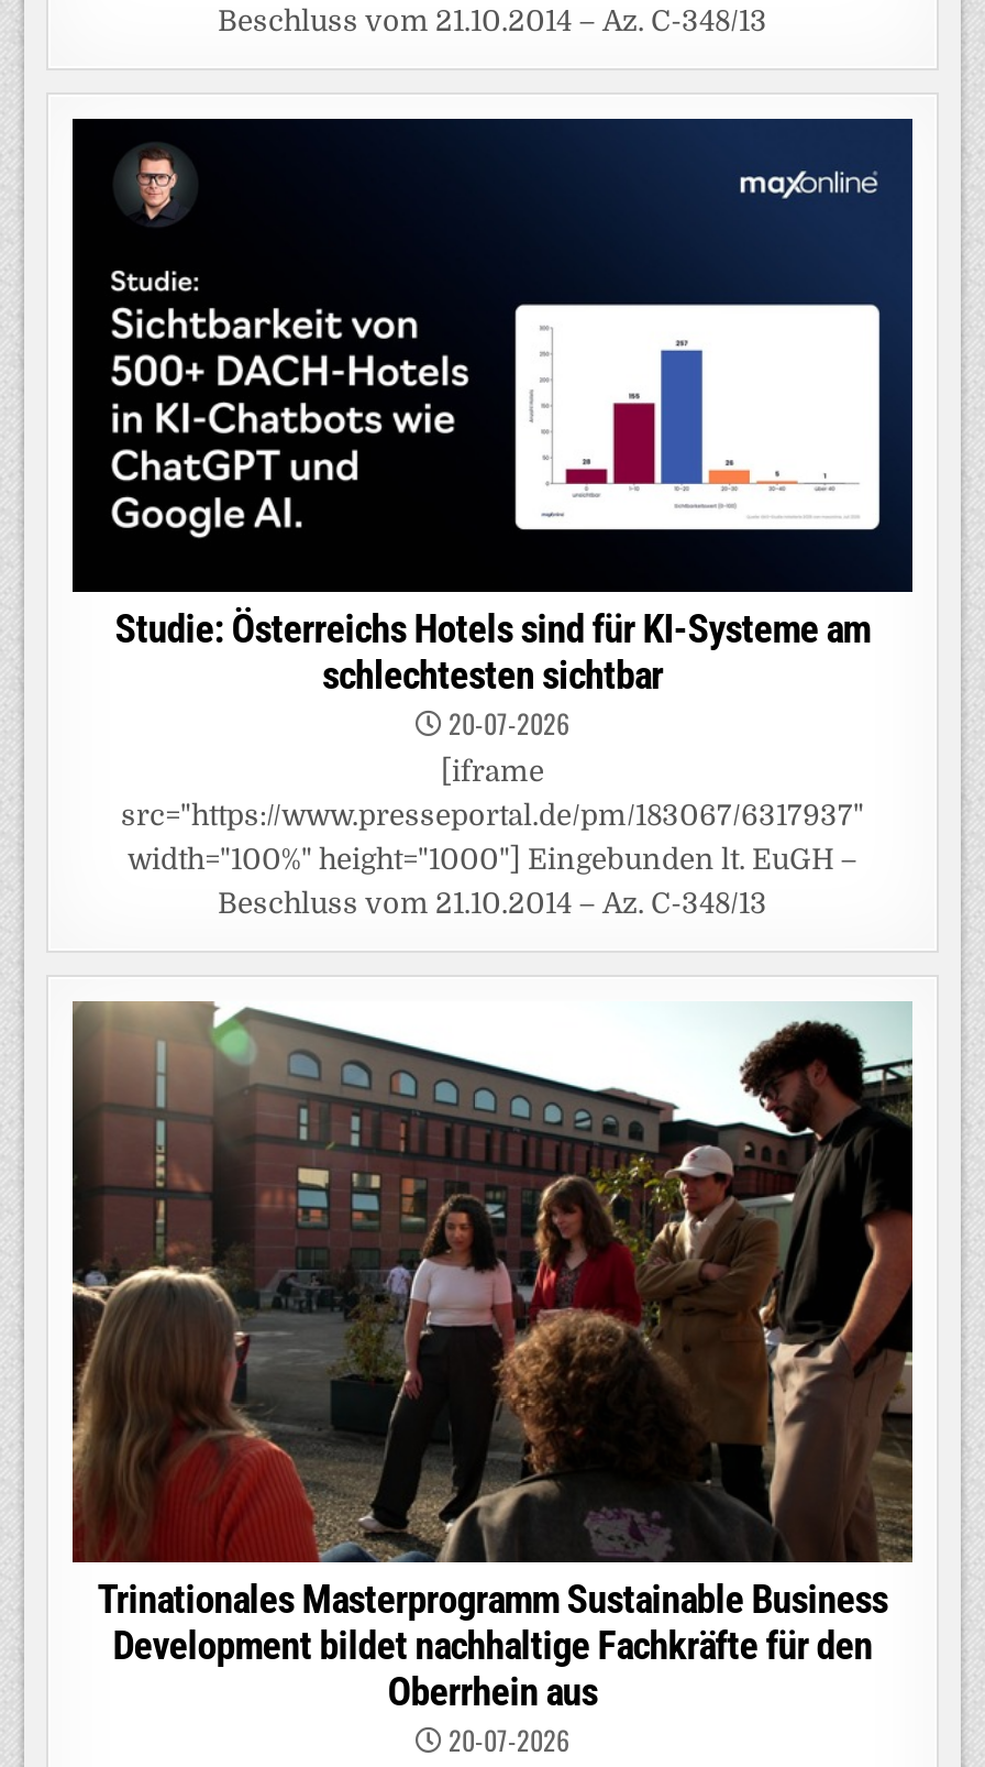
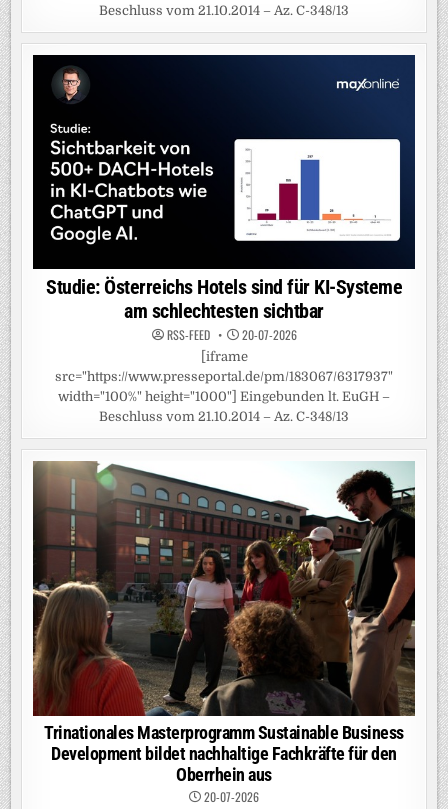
[115,606,870,698] Studie: Österreichs Hotels sind für KI-Systeme am | schlechtesten sichtbar -> [46,275,402,343] Studie: Österreichs Hotels sind für KI-Systeme | am schlechtesten sichtbar | RSS-FEED

